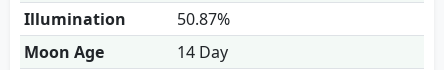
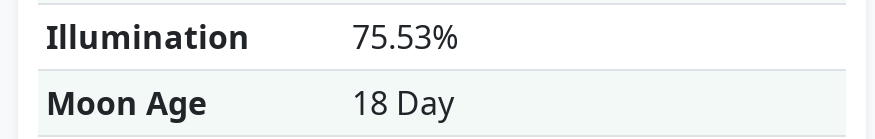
[177,8,230,30] 50.87% -> [352,15,458,59] 75.53%
[177,41,228,63] 14 Day -> [352,81,454,125] 18 Day

